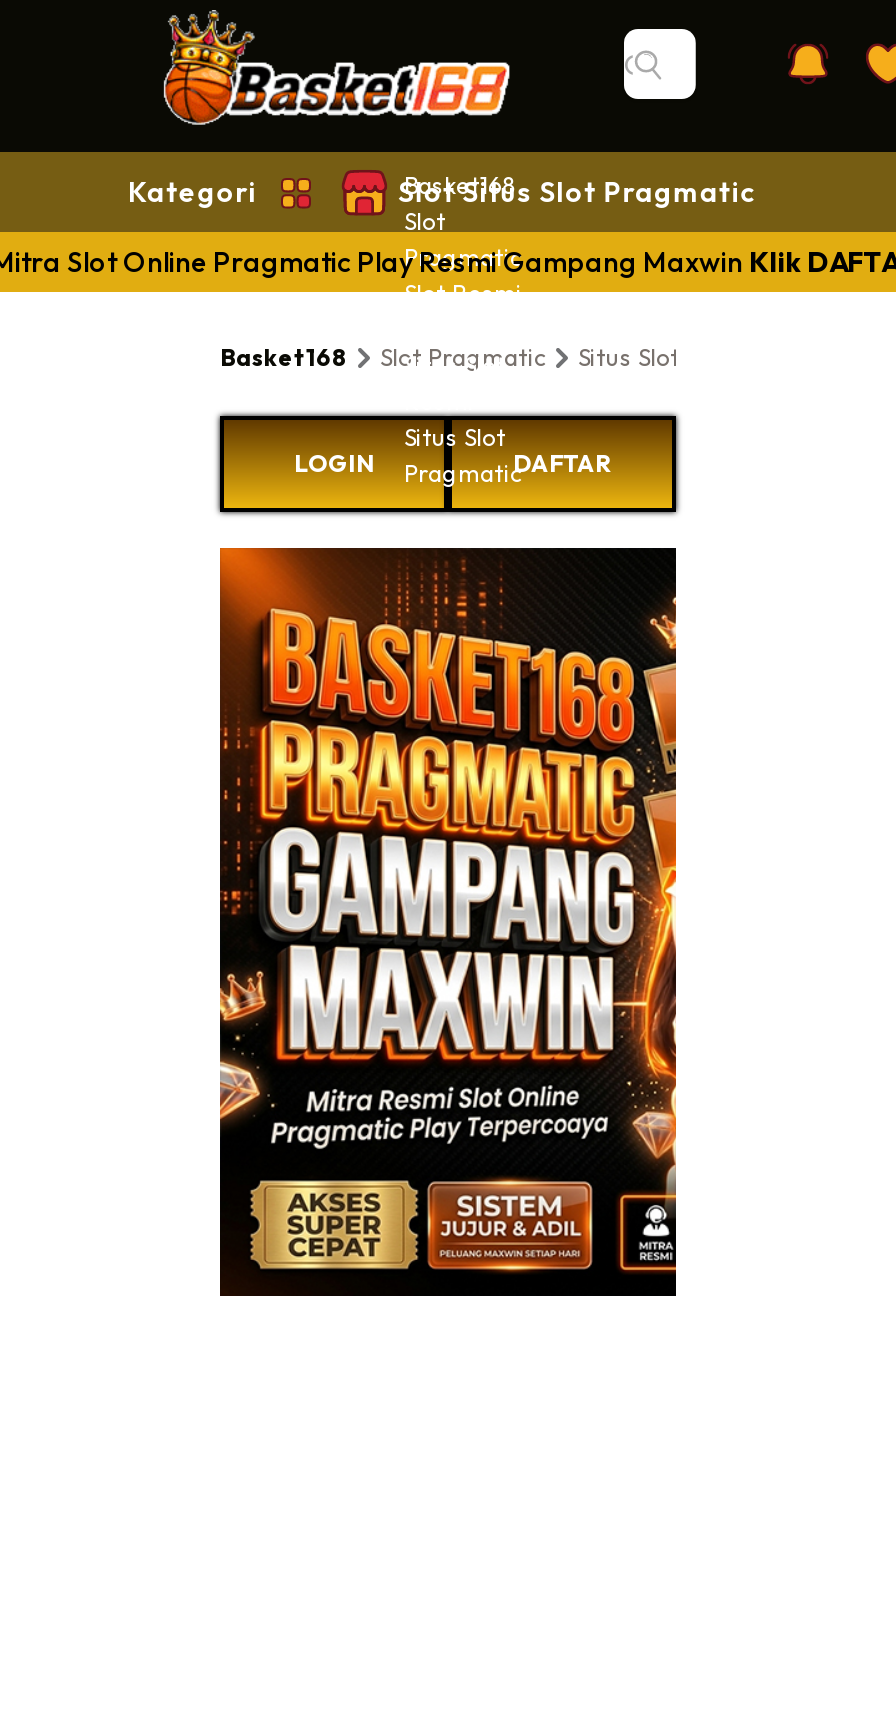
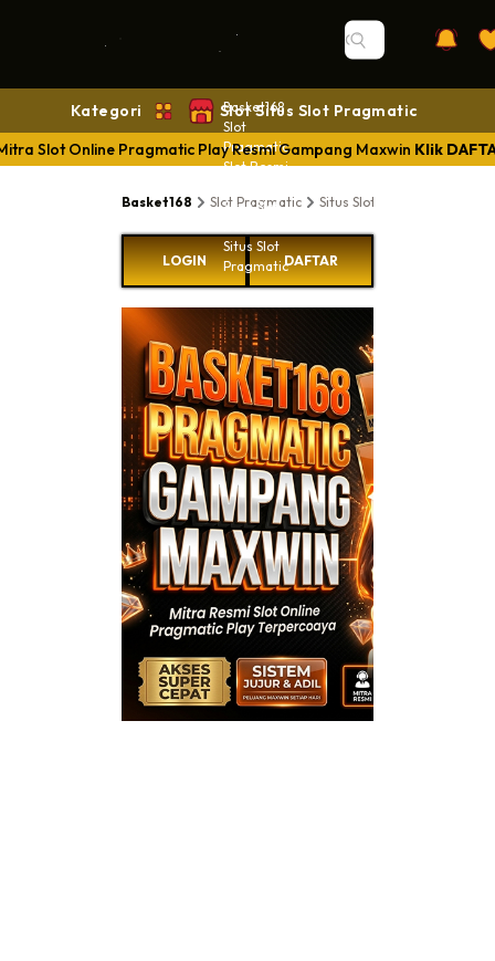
[162,8,512,126] [image] -> none

